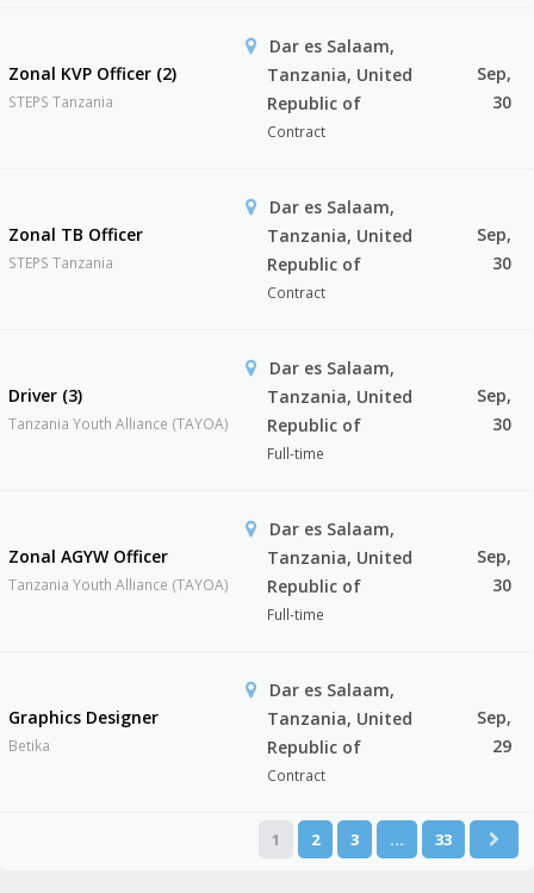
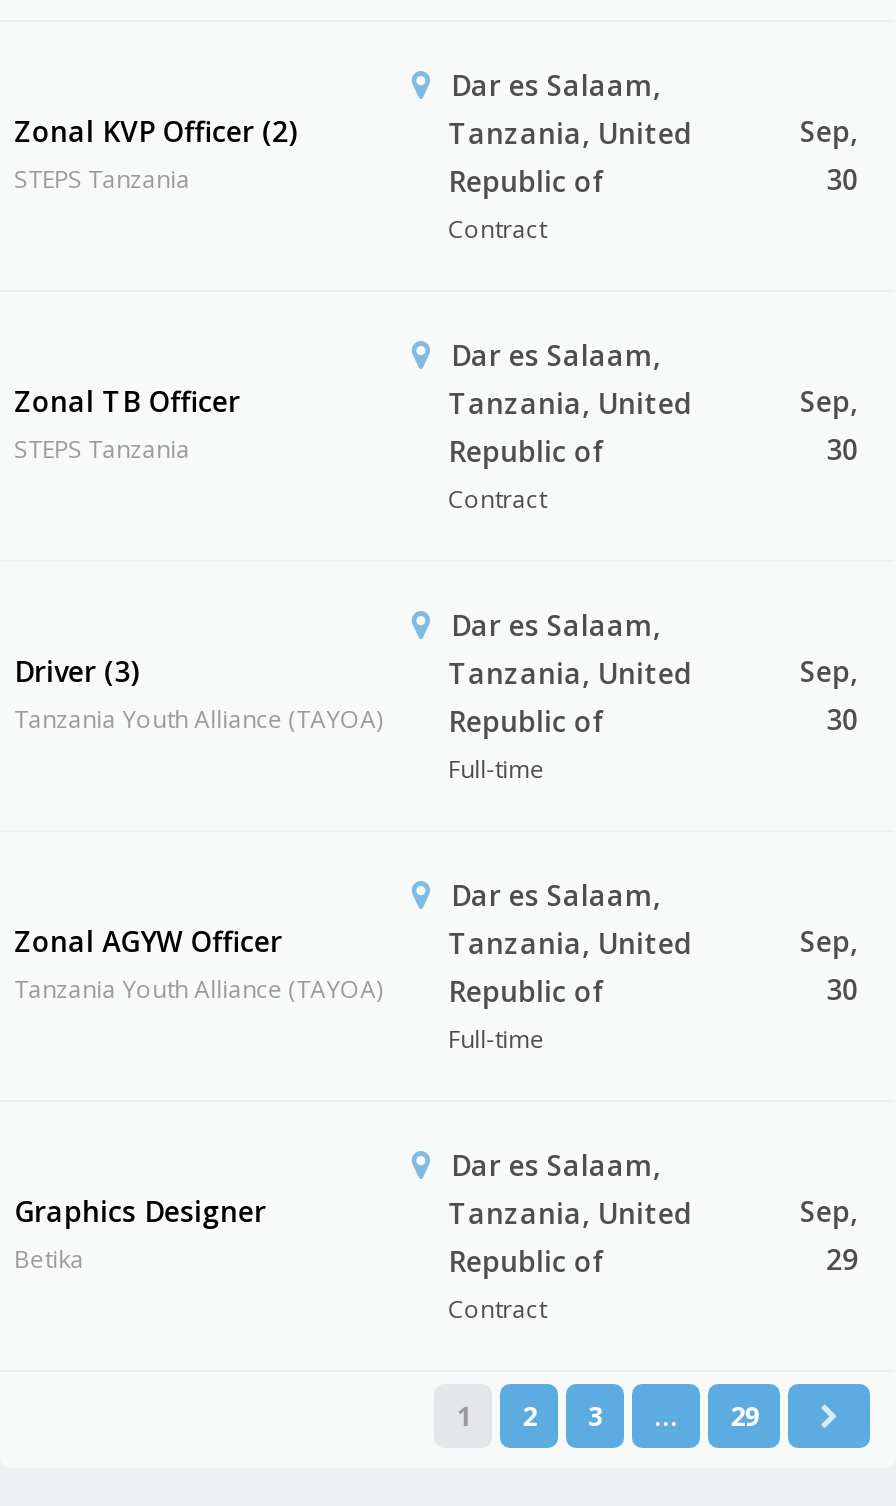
[436,828,452,850] 33 -> [731,1397,759,1433] 29

